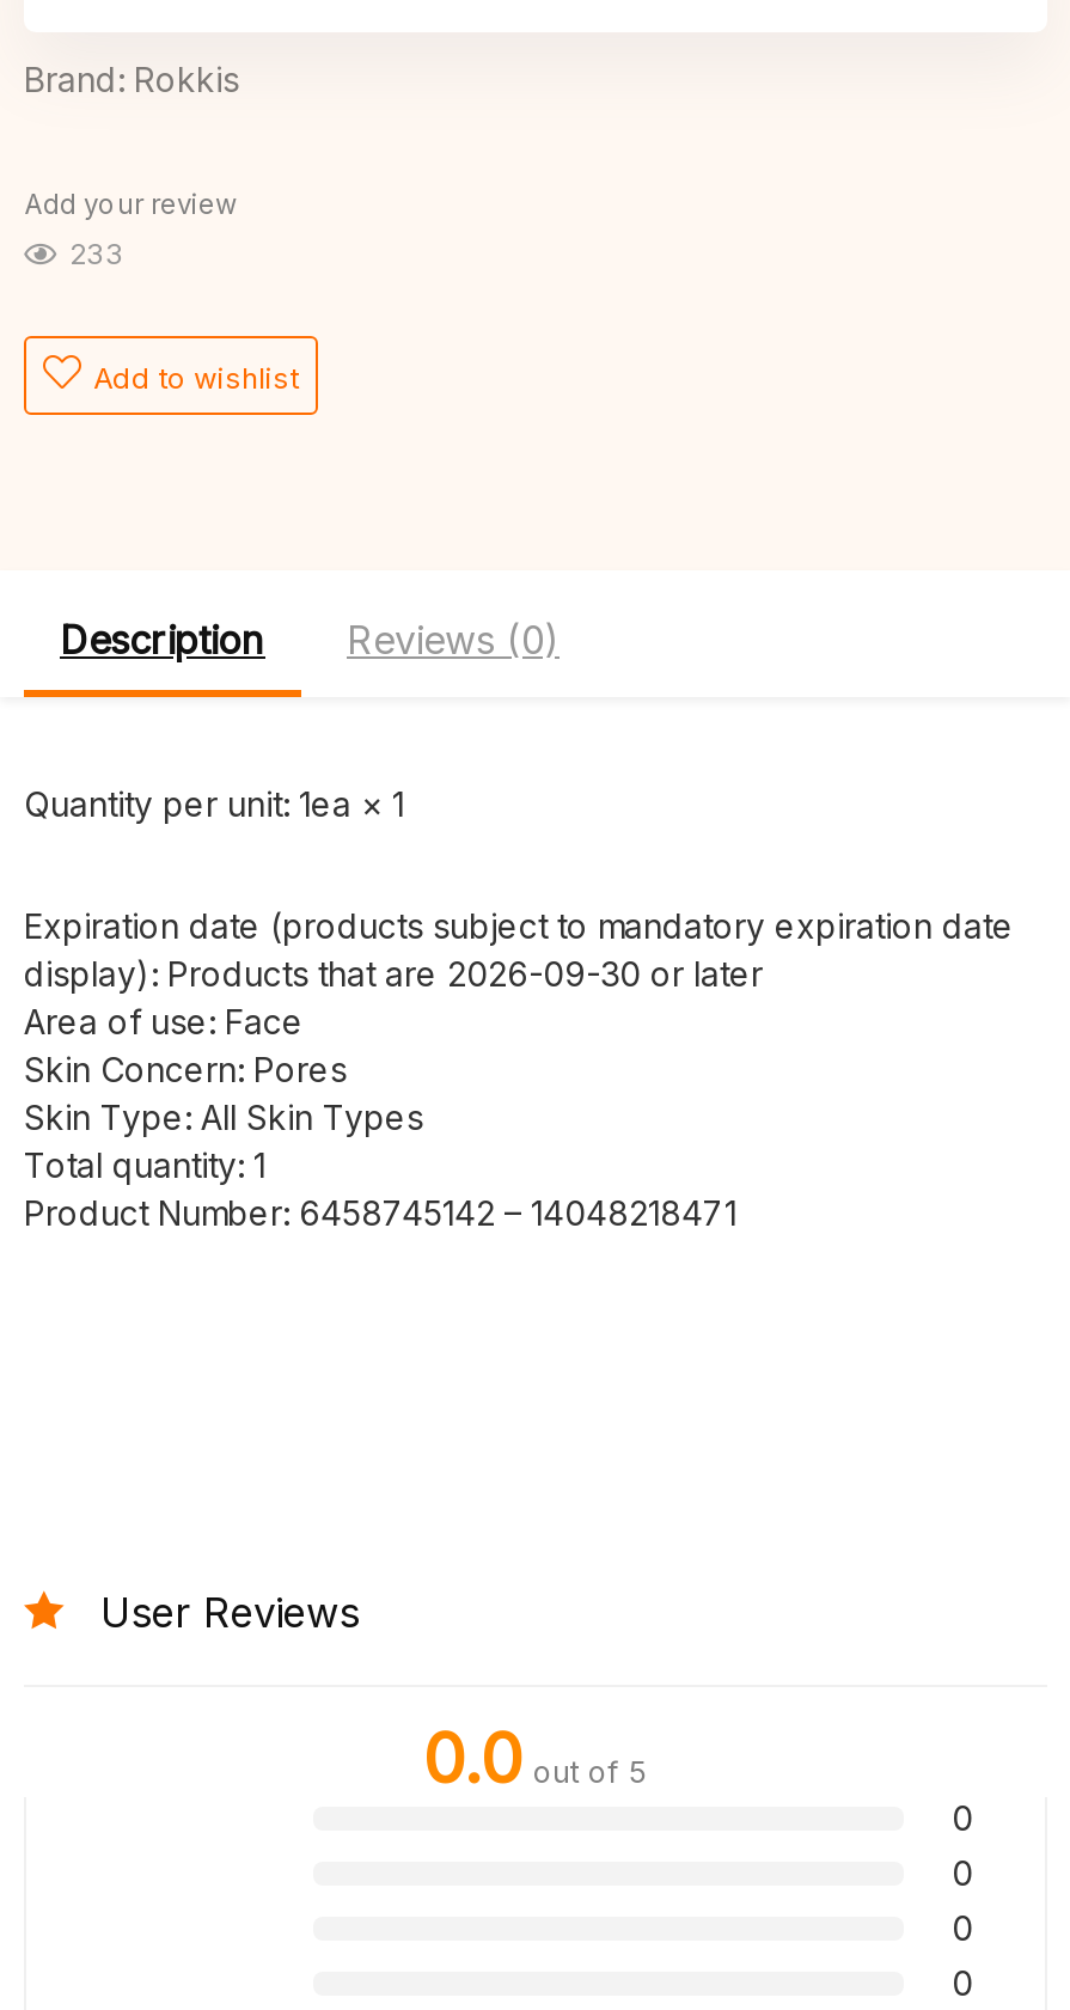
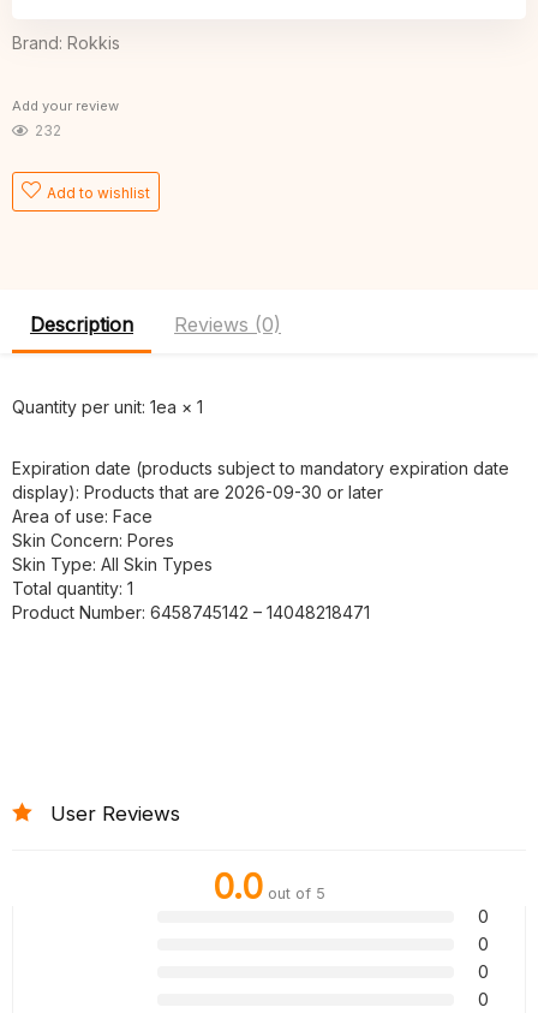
[69,235,124,270] 233 -> [35,121,61,139] 232

